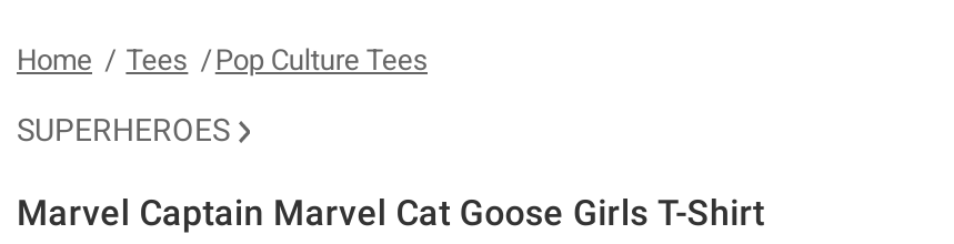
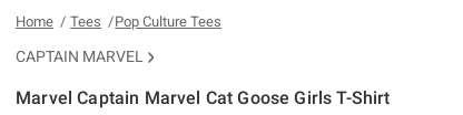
[17,112,230,148] SUPERHEROES -> [16,48,144,65] CAPTAIN MARVEL

